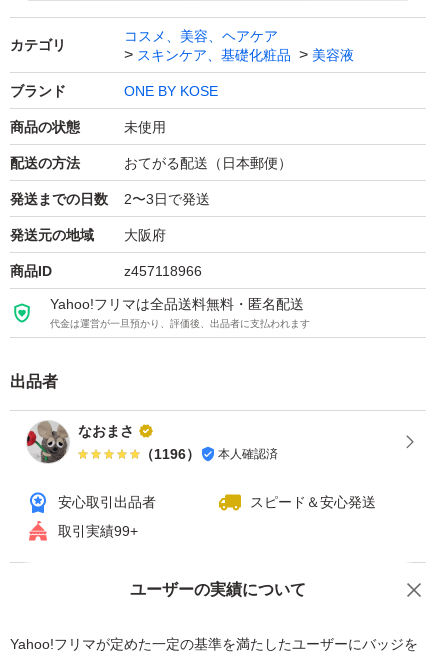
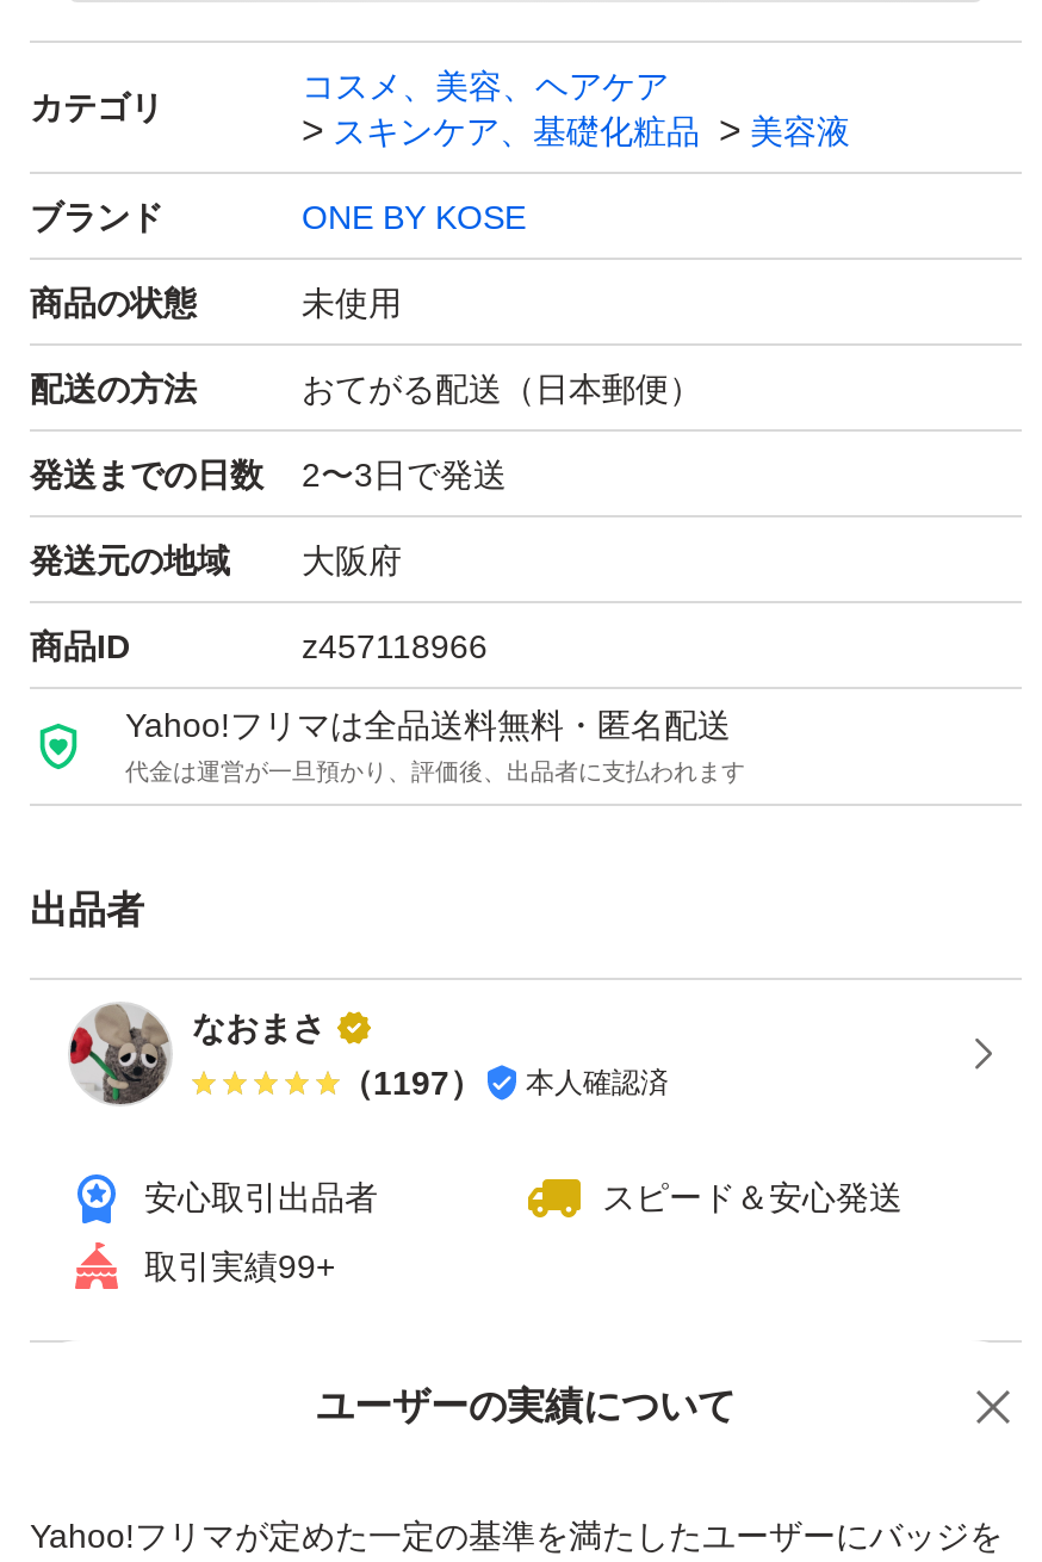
[140,446,278,462] （1196） 本人確認済 -> [340,1063,669,1102] （1197） 本人確認済

